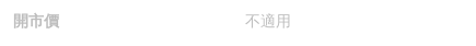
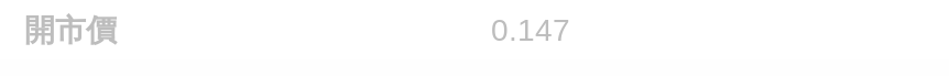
[245,12,291,30] 不適用 -> [491,12,570,47] 0.147

